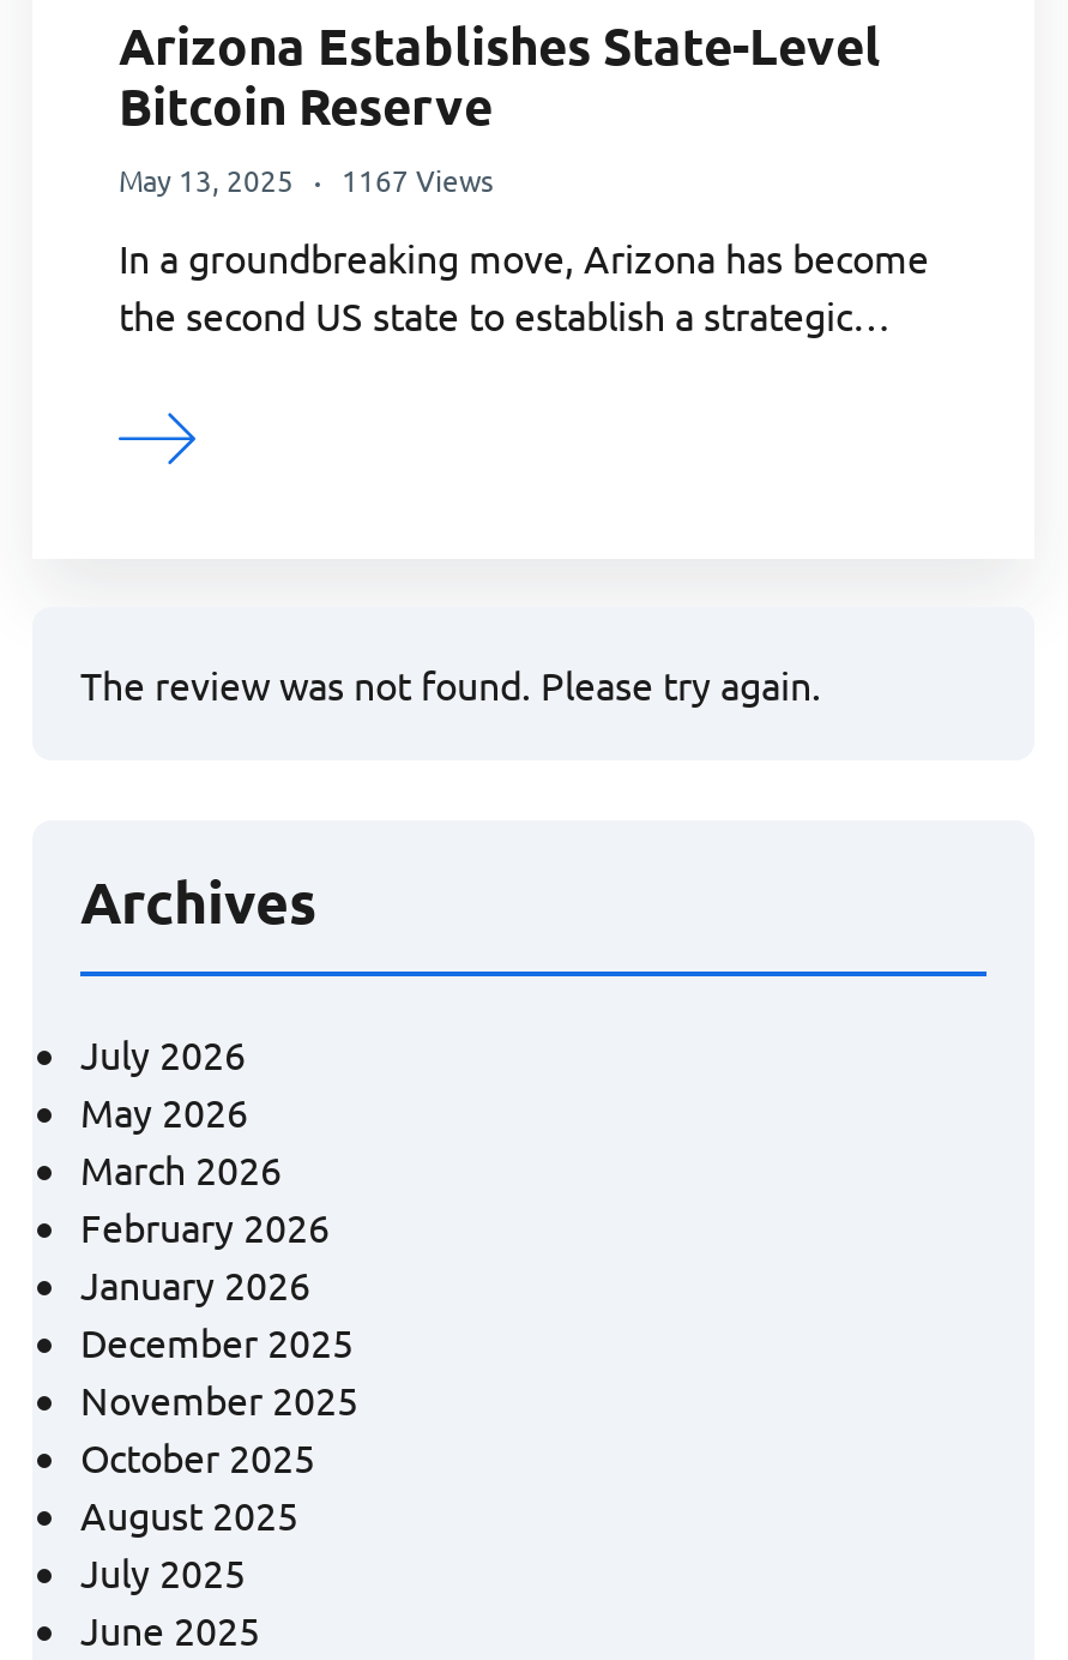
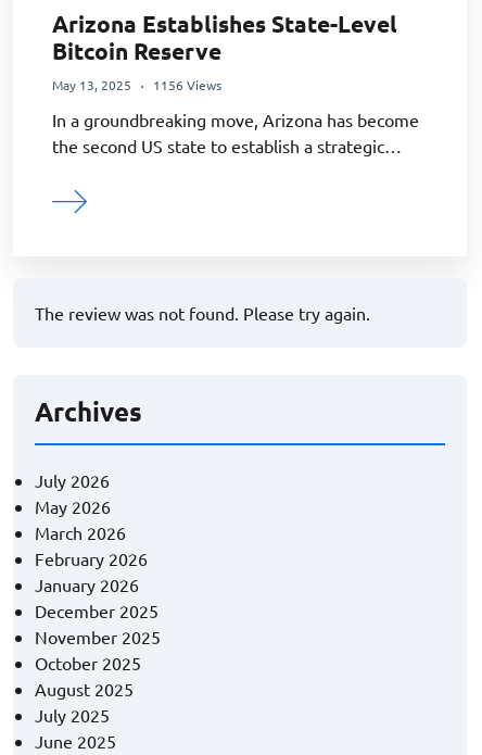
[119,161,493,199] May 13, 2025 1167 Views -> [52,76,221,94] May 13, 2025 1156 Views

